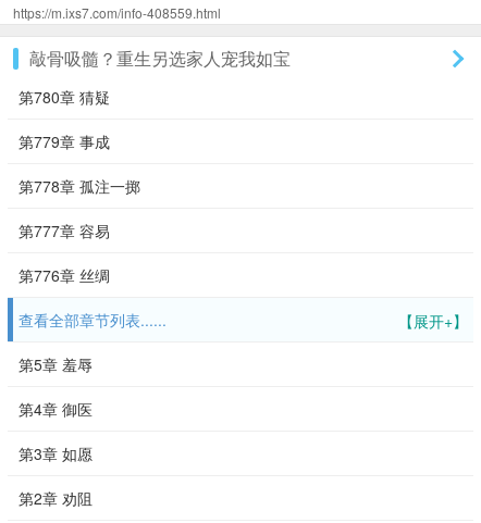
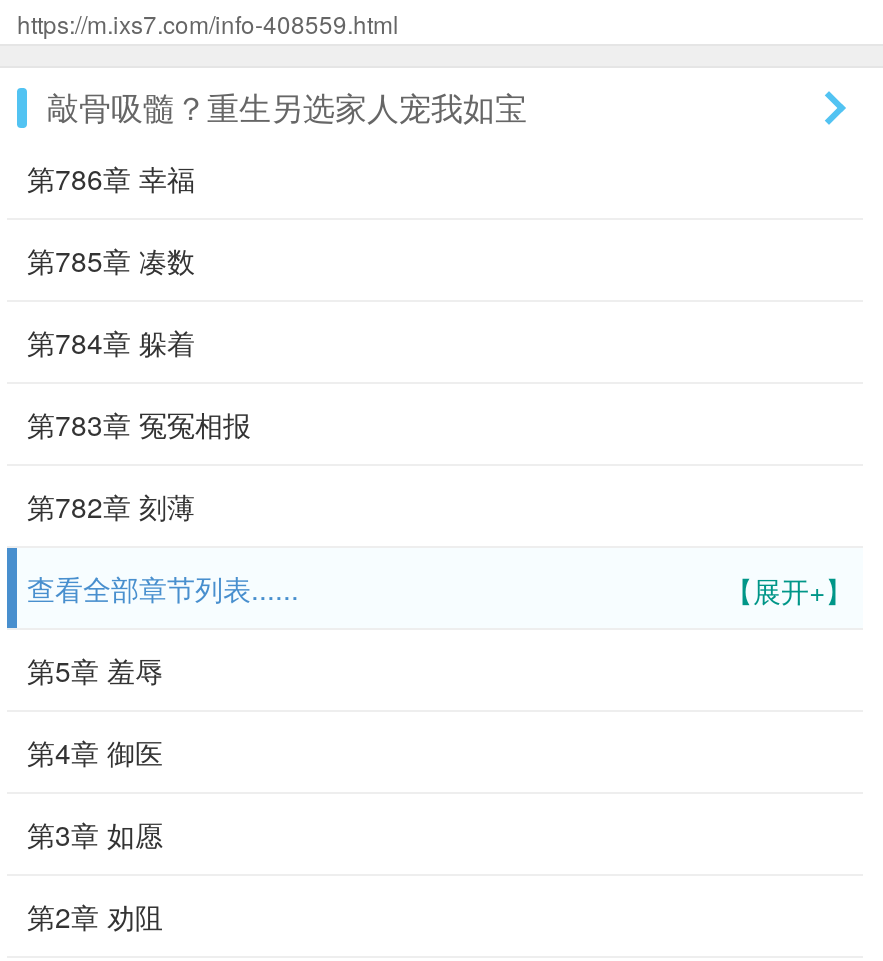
[18,86,110,108] 第780章 猜疑 -> [27,158,195,198] 第786章 幸福
[18,130,110,152] 第779章 事成 -> [27,240,195,280] 第785章 凑数
[18,175,140,197] 第778章 孤注一掷 -> [27,322,195,362] 第784章 躲着
[18,220,110,241] 第777章 容易 -> [27,404,251,444] 第783章 冤冤相报
[18,264,110,286] 第776章 丝绸 -> [27,486,195,526] 第782章 刻薄

